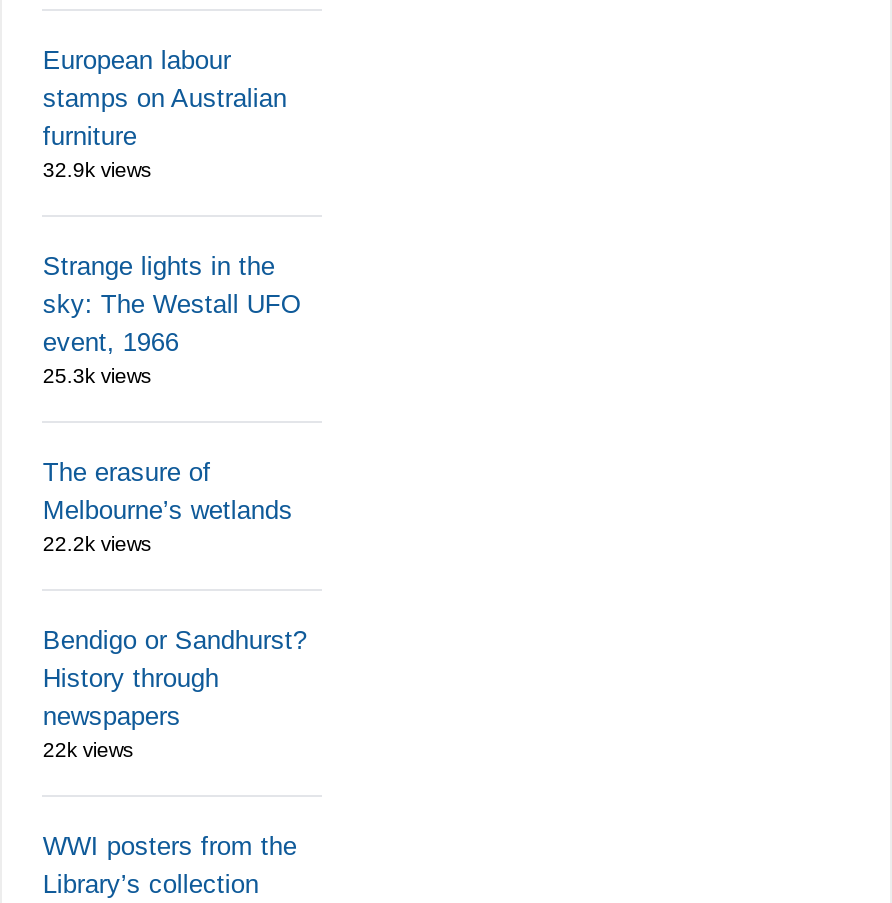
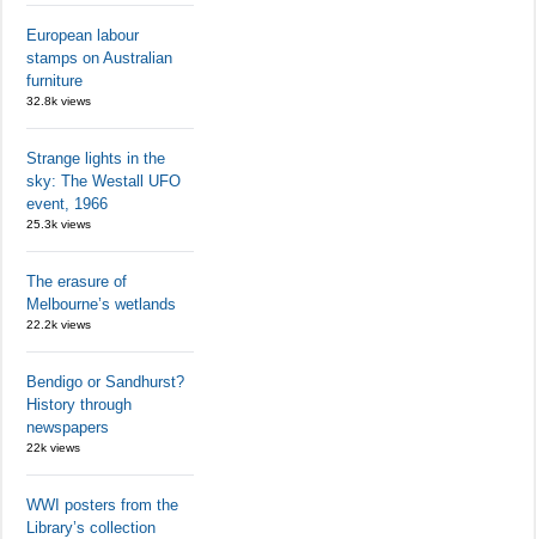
[43,159,151,181] 32.9k views -> [27,95,91,108] 32.8k views

